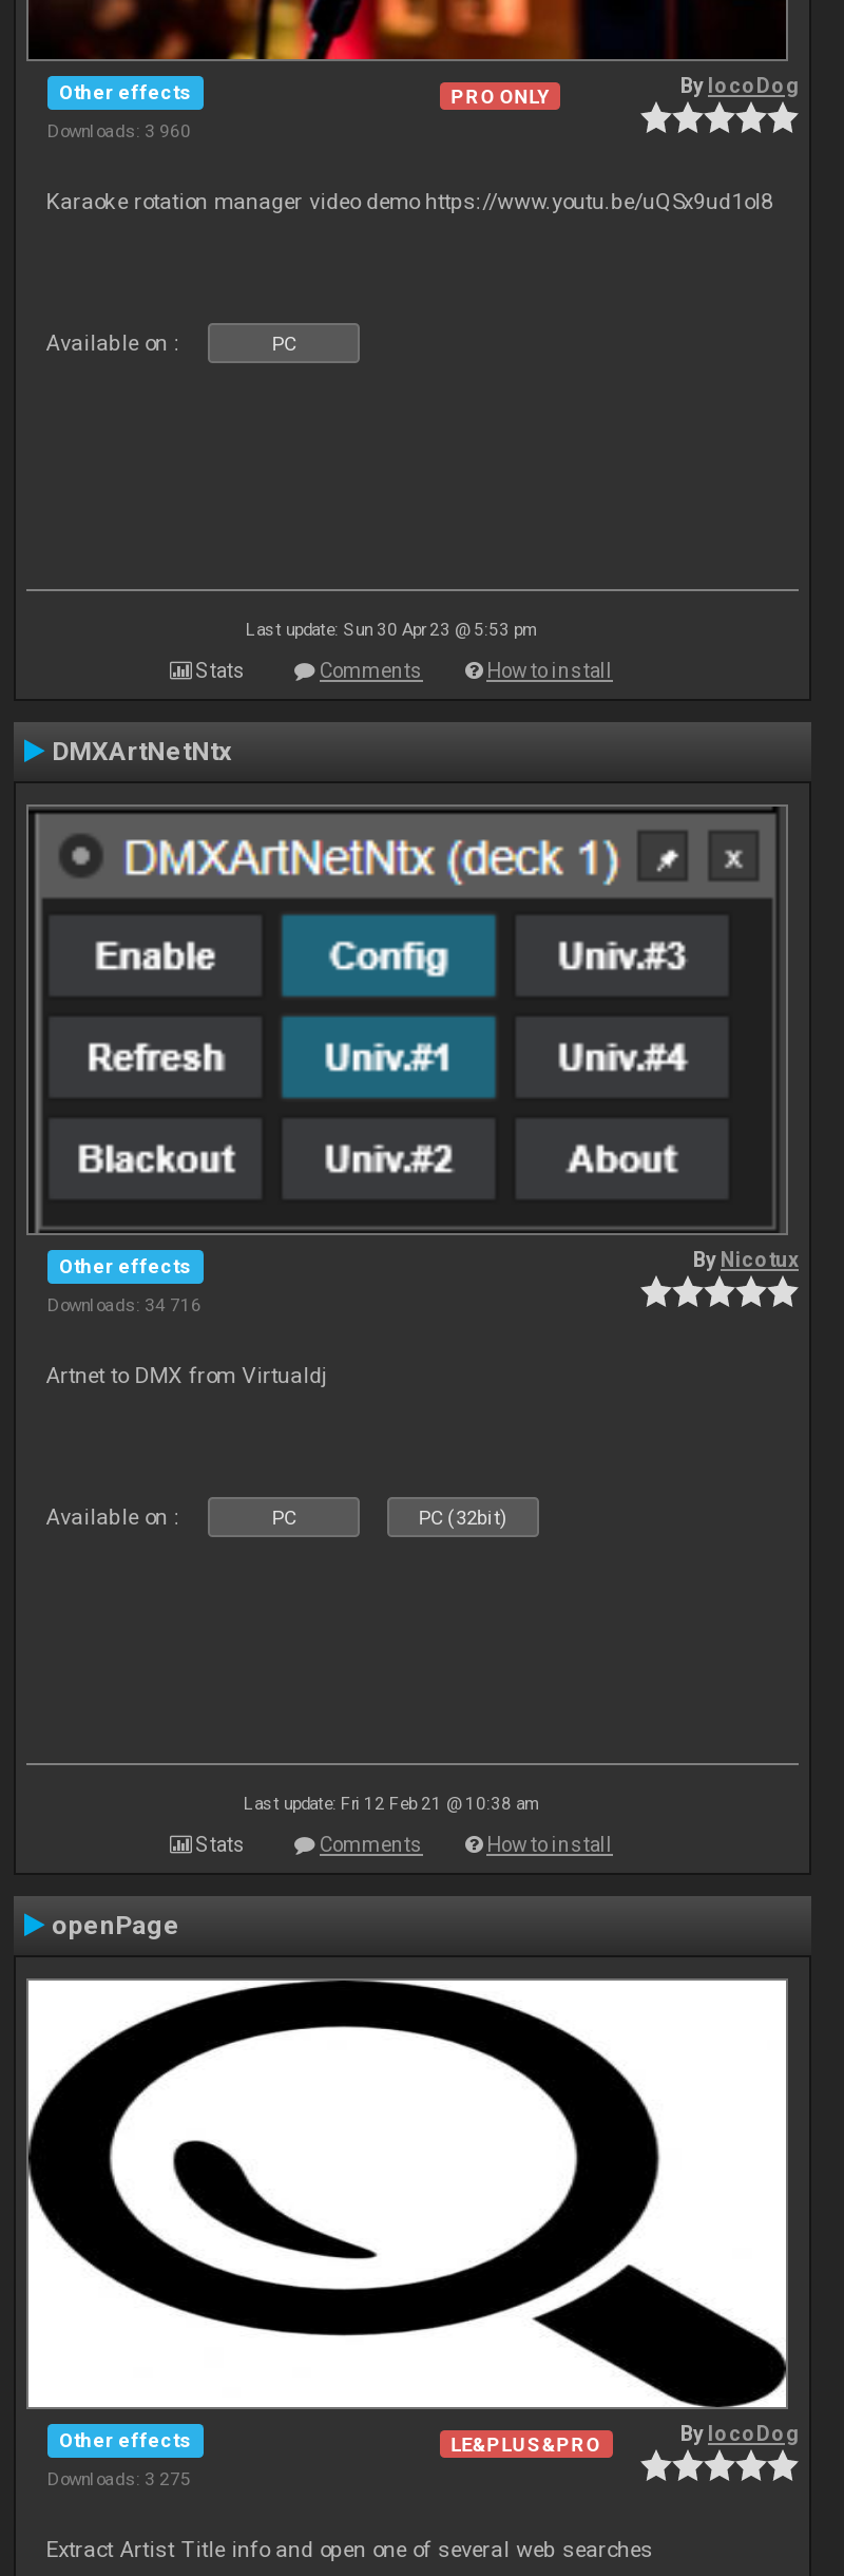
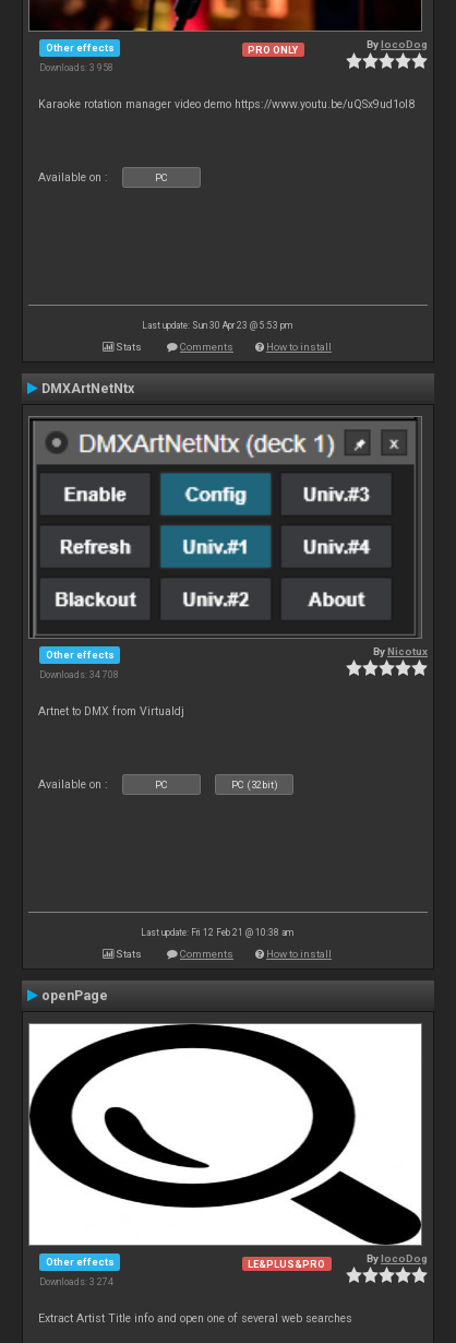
[47,120,191,141] Downloads: 3 960 -> [39,62,113,73] Downloads: 3 958
[47,1294,202,1315] Downloads: 34 716 -> [39,669,119,680] Downloads: 34 708
[47,2468,191,2489] Downloads: 3 275 -> [39,1276,113,1287] Downloads: 3 274

